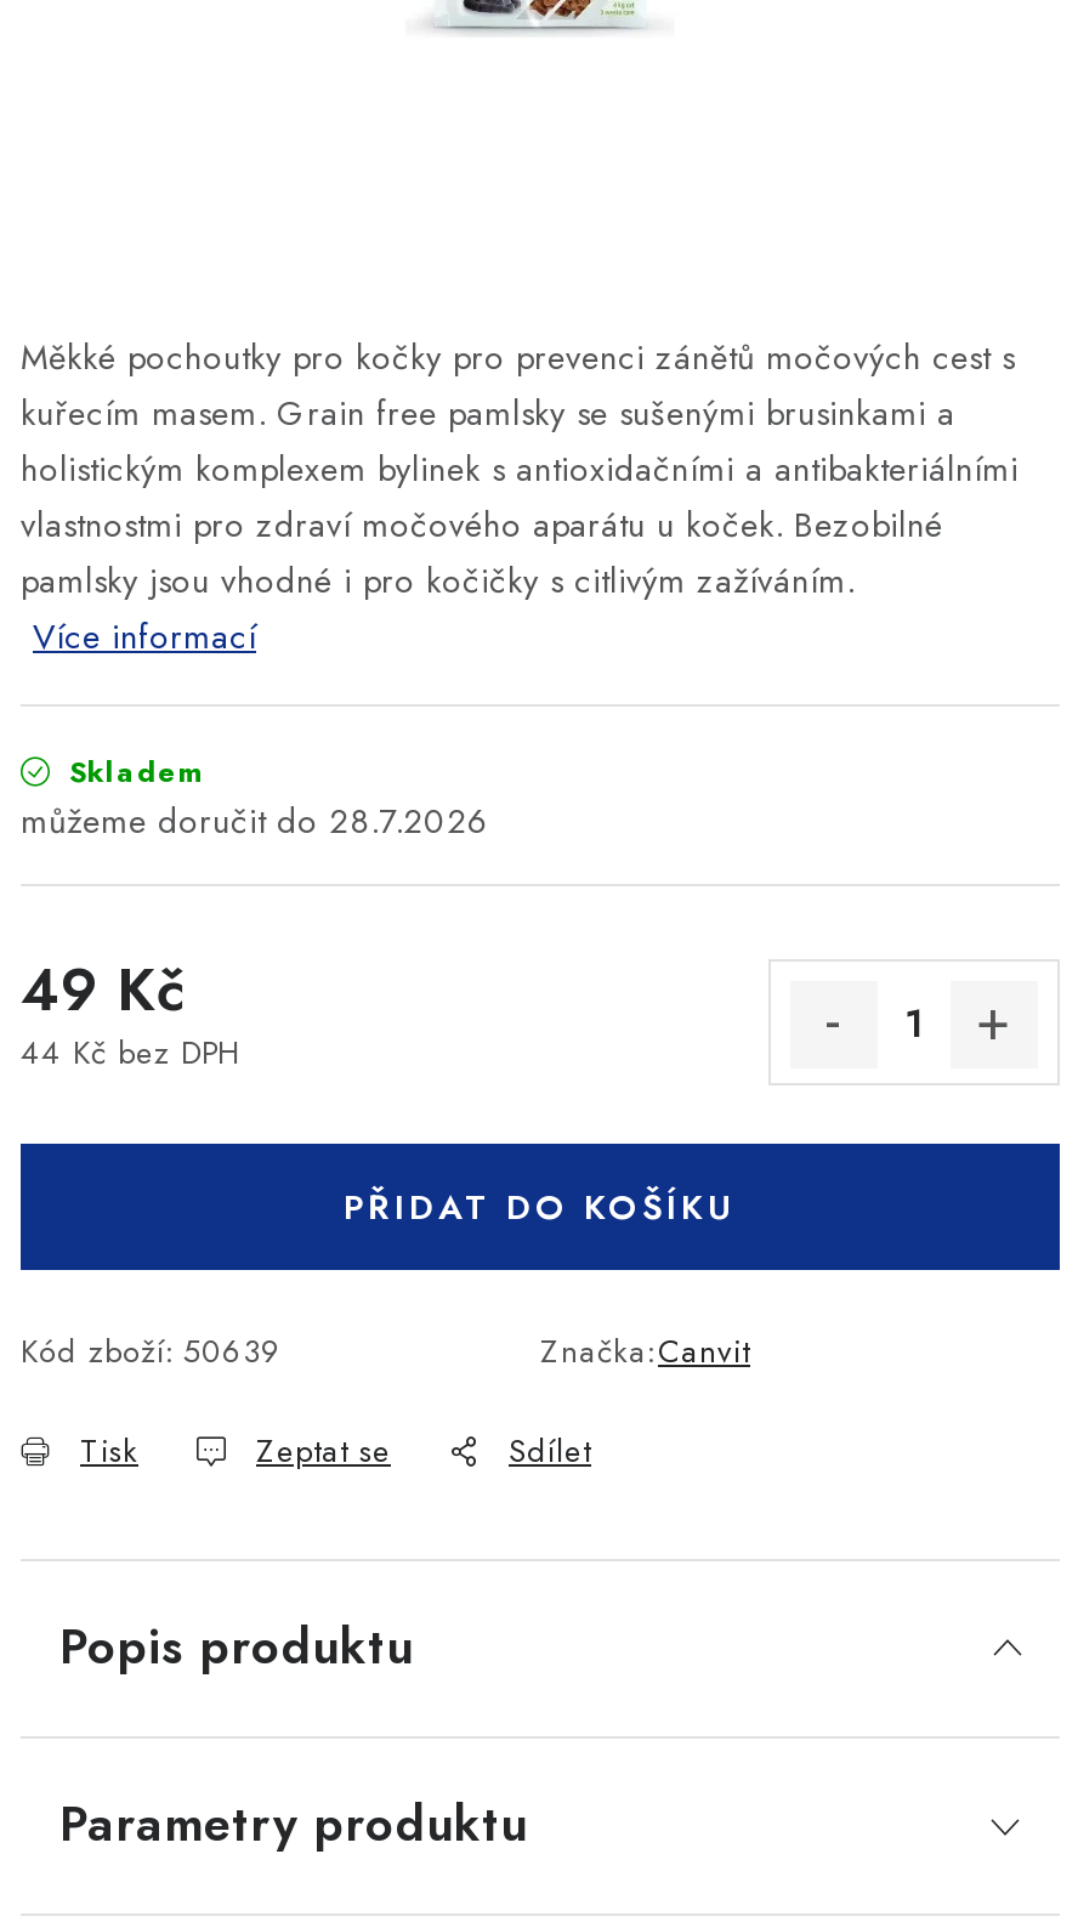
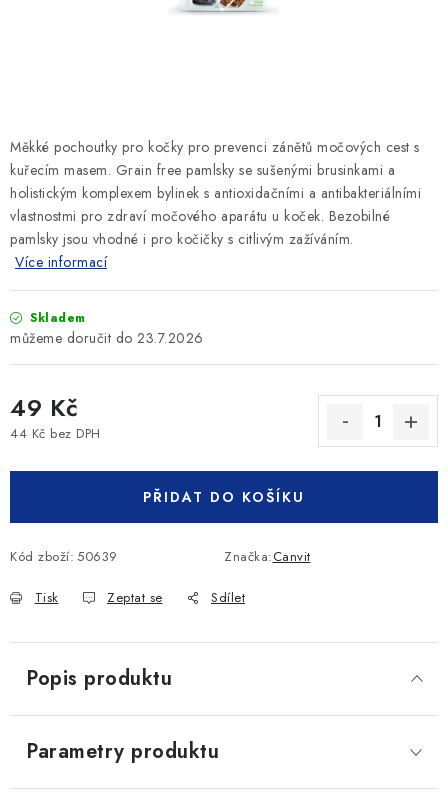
[329,796,490,845] 28.7.2026 -> [137,328,203,348] 23.7.2026

